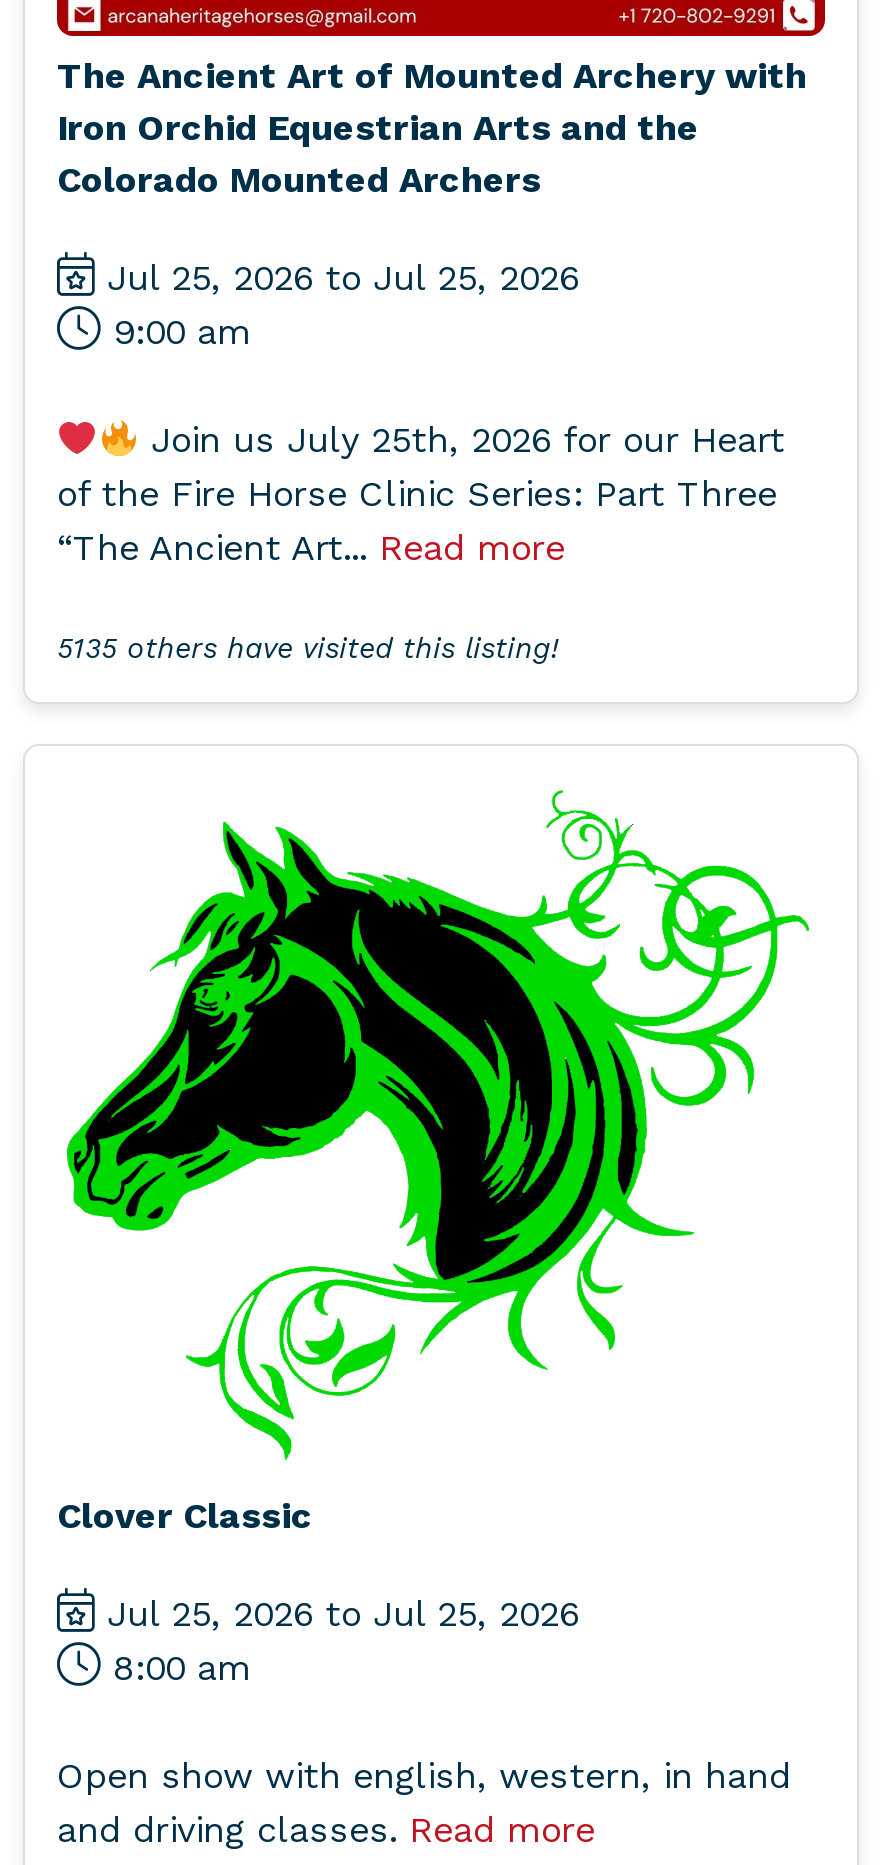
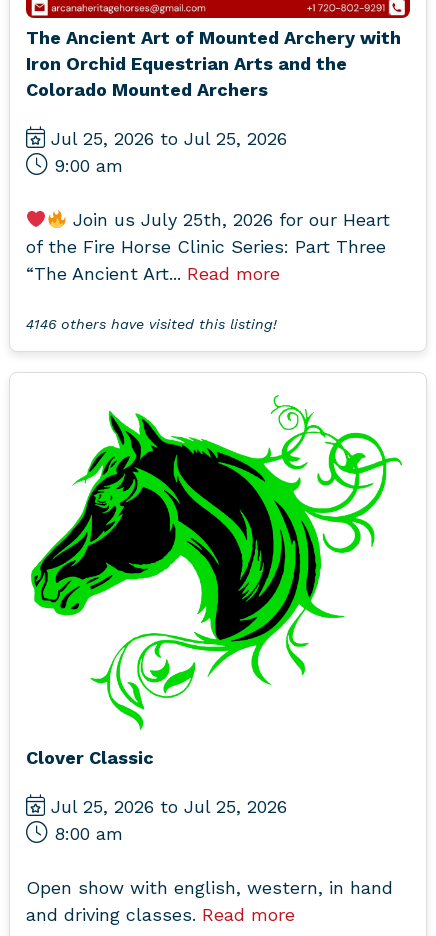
[57,632,559,664] 5135 others have visited this listing! -> [26,316,277,332] 4146 others have visited this listing!

